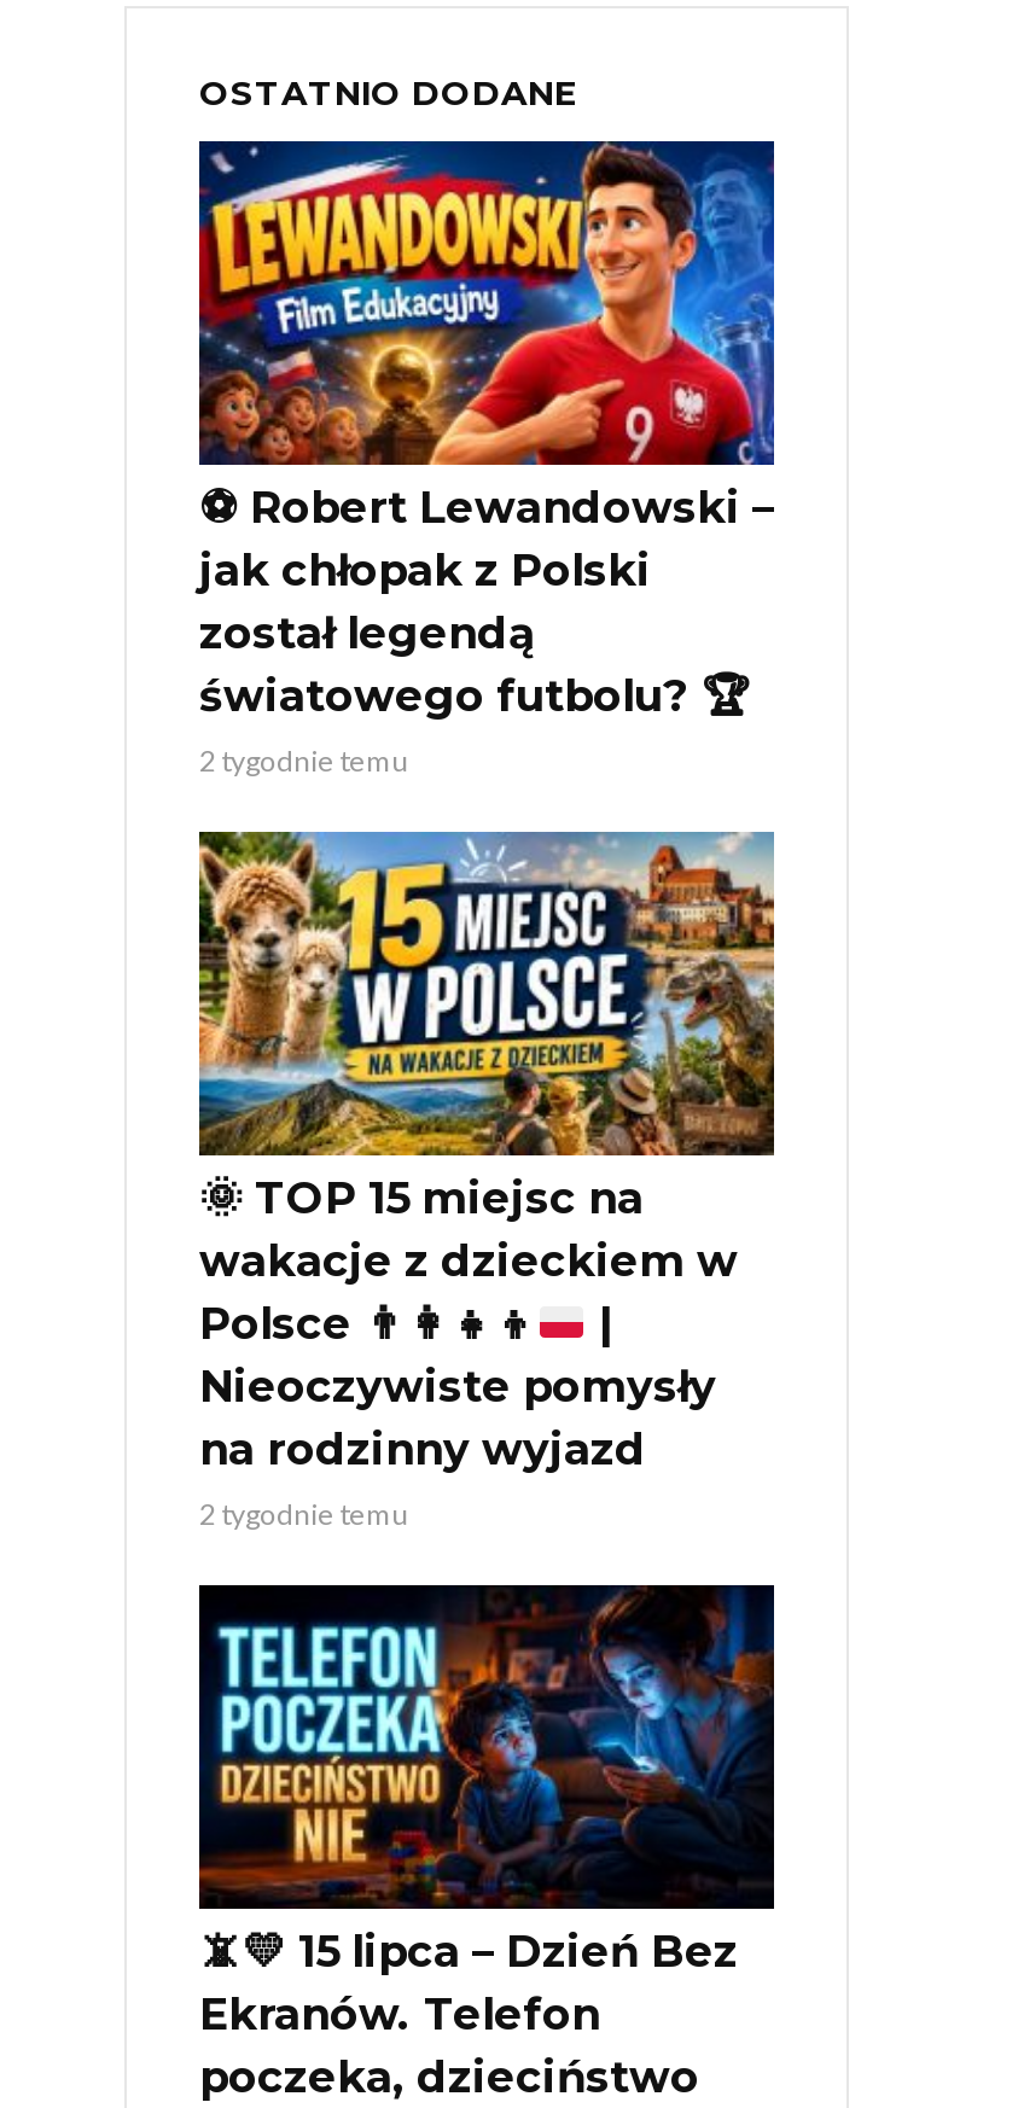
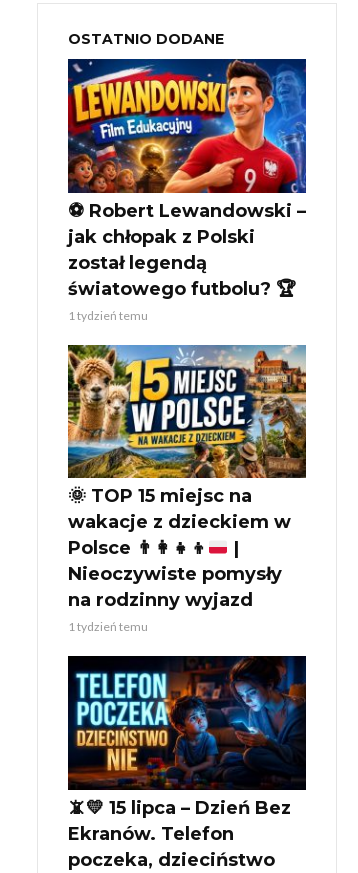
[199,743,409,779] 2 tygodnie temu -> [68,307,148,322] 1 tydzień temu
[199,1495,409,1532] 2 tygodnie temu -> [68,619,148,634] 1 tydzień temu

